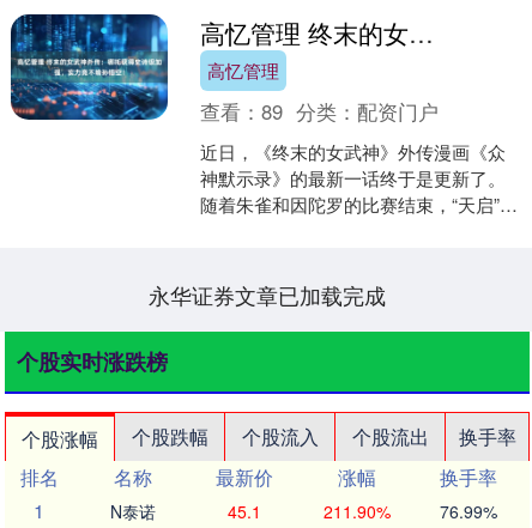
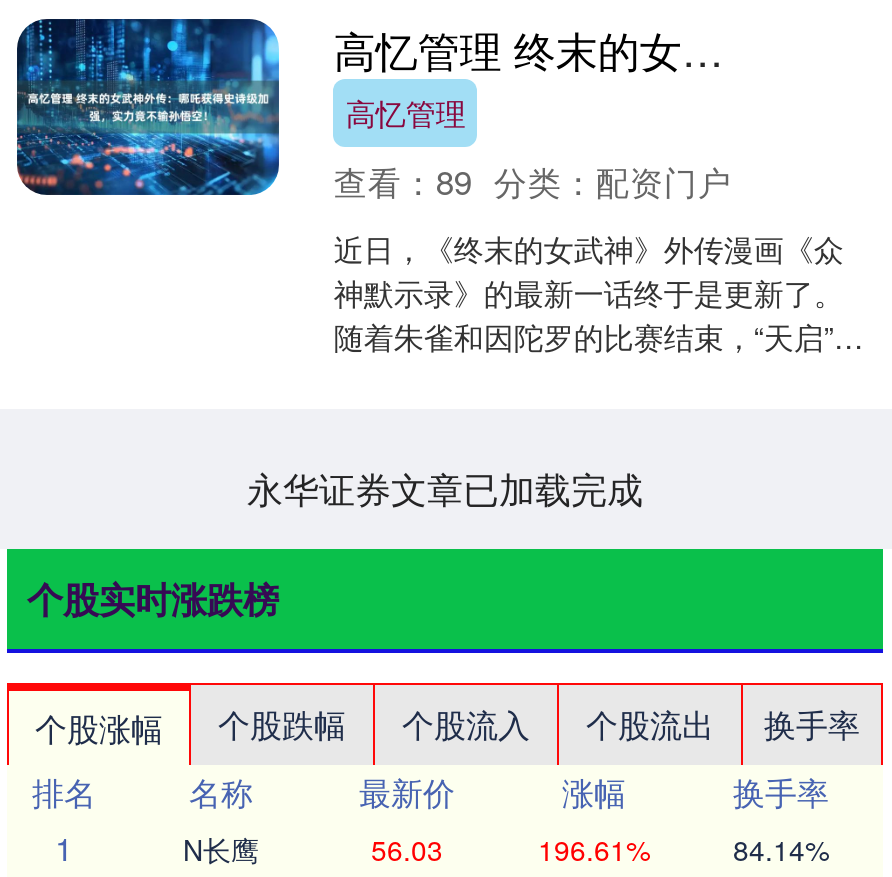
[110,499,156,523] N泰诺 -> [183,829,259,869] N长鹰
[228,499,261,523] 45.1 -> [371,829,443,869] 56.03
[323,499,390,523] 211.90% -> [538,829,650,869] 196.61%
[440,499,497,523] 76.99% -> [733,829,829,869] 84.14%

